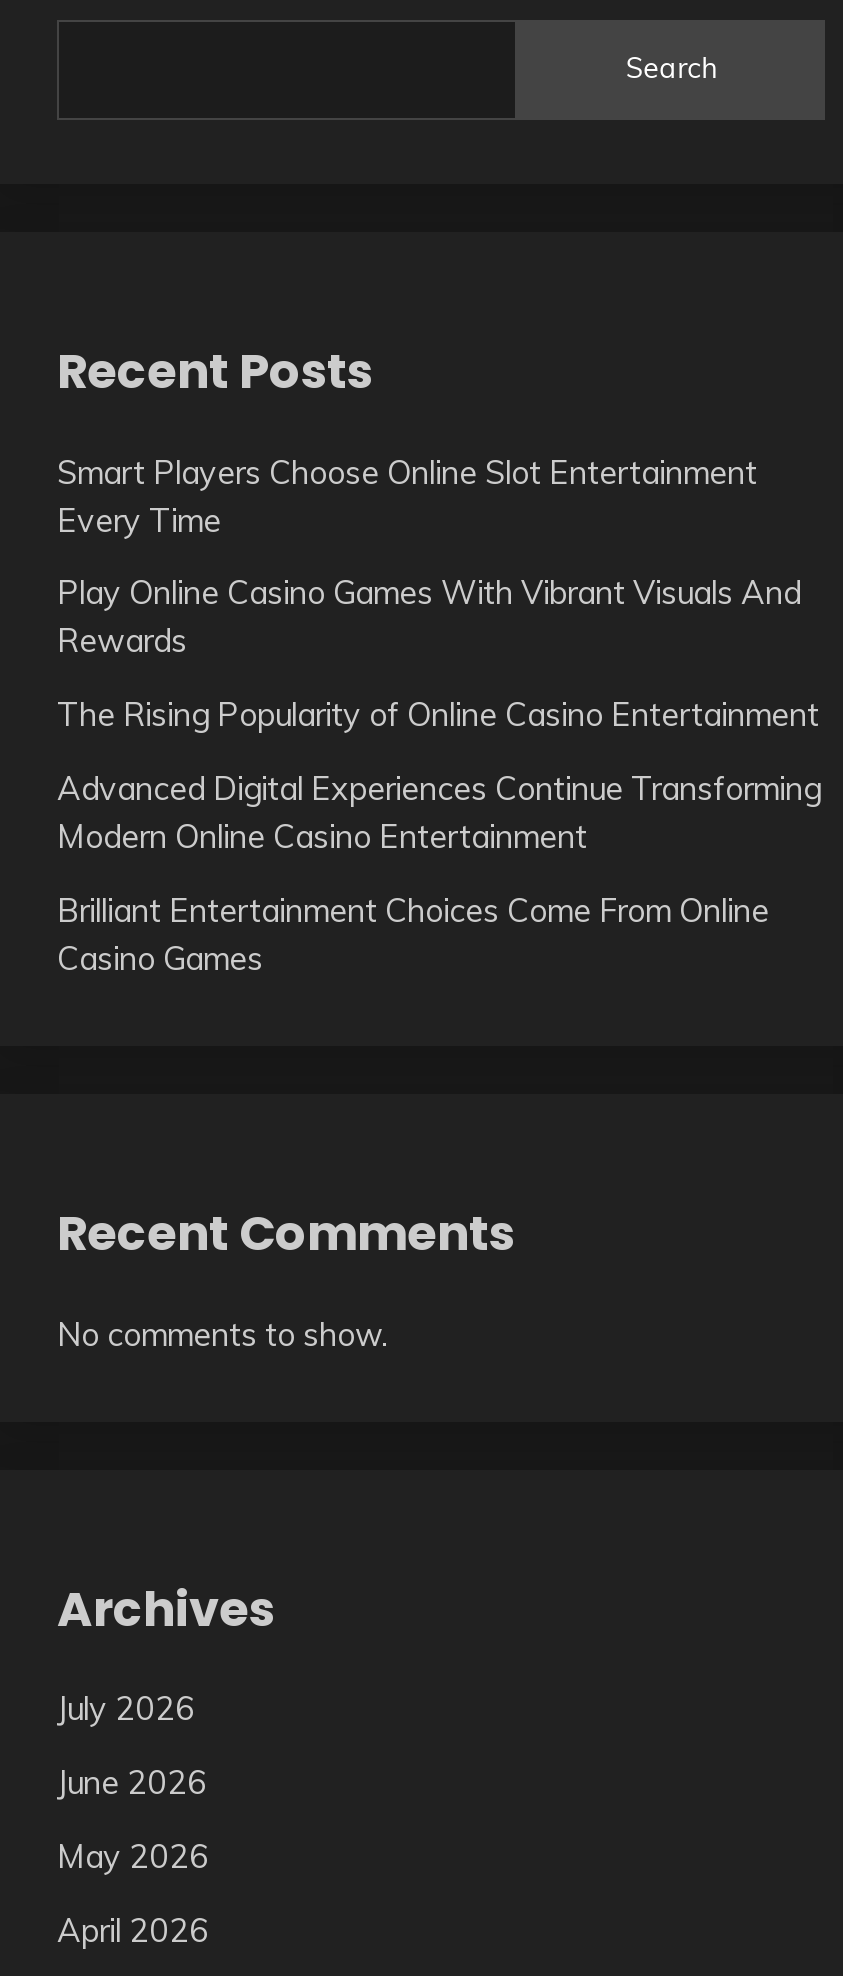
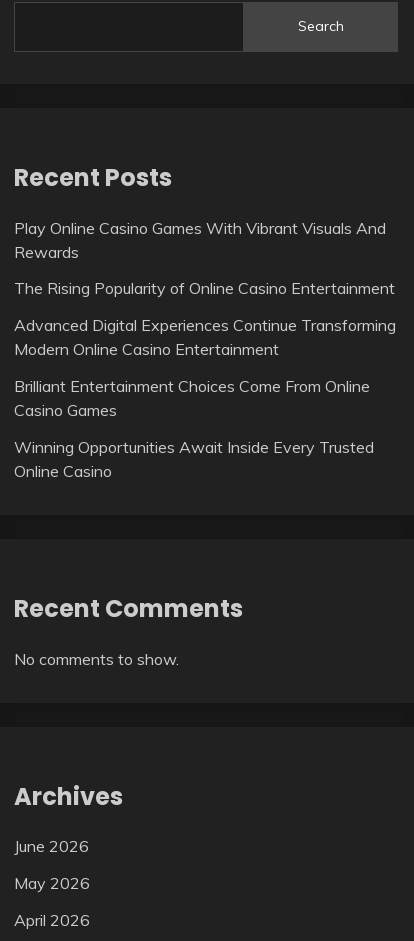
[57,451,757,539] Smart Players Choose Online Slot Entertainment | Every Time -> none
moved [57,573,821,978] -> [14,218,396,420]: Play Online Casino Games With Vibrant Visuals And | Rewards | The Rising Popularity of Online Casino Entertainment | Advanced Digital Experiences Continue Transforming | Modern Online Casino Entertainment | Brilliant Entertainment Choices Come From Online | Casino Games
none -> [14,437,374,481] Winning Opportunities Await Inside Every Trusted | Online Casino
[57,1689,195,1729] July 2026 -> none

